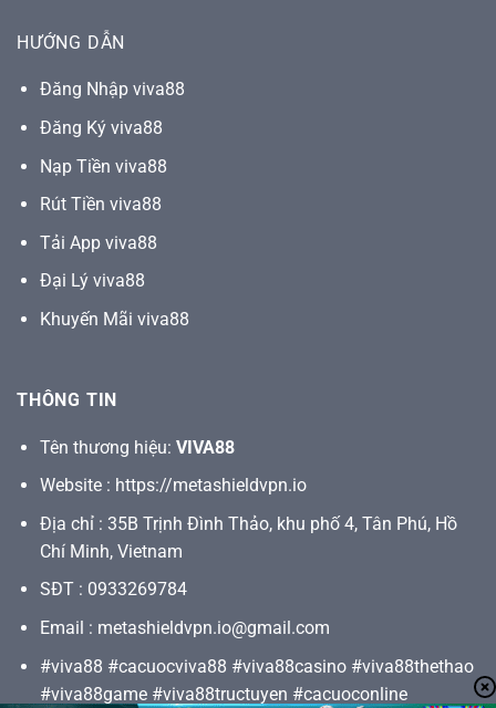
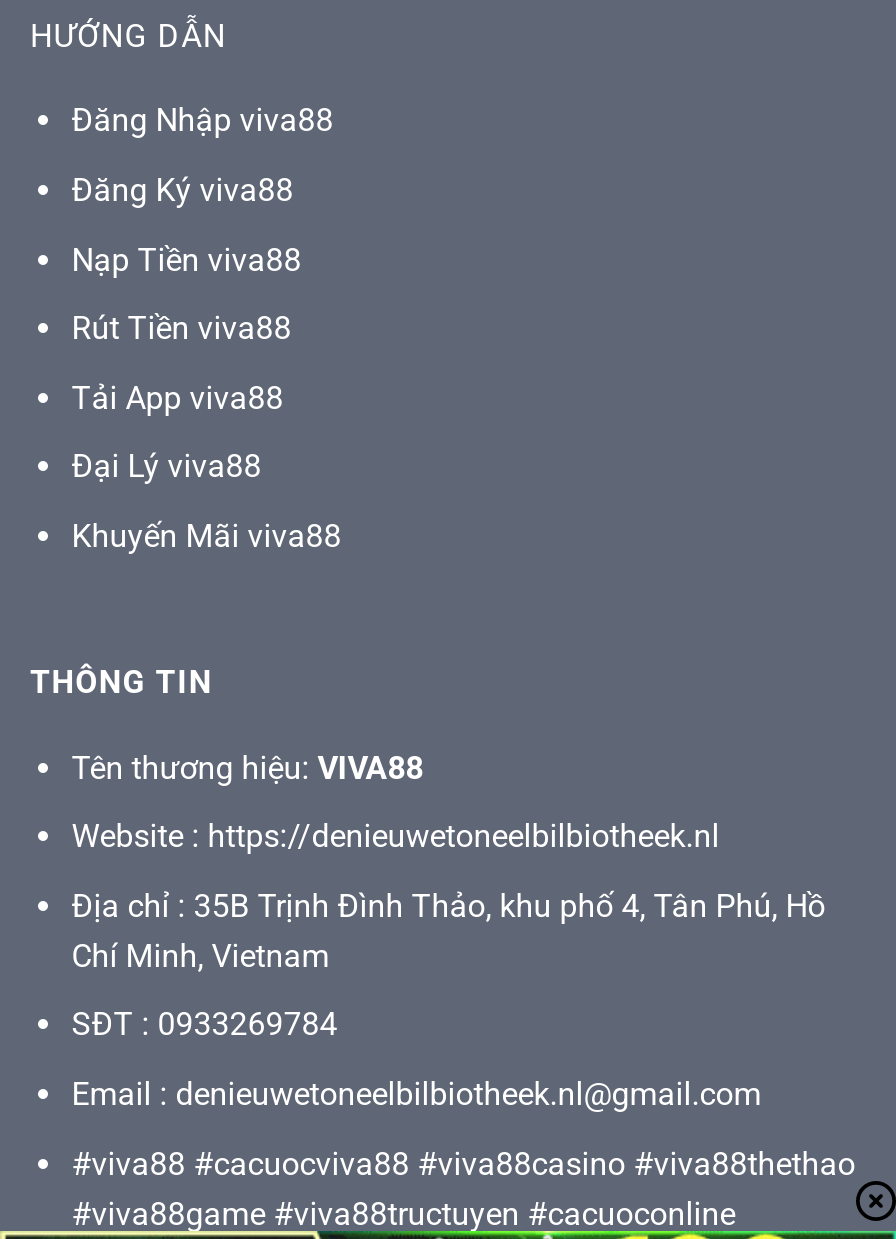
[40,475,306,496] Website : https://metashieldvpn.io -> [72,817,720,855] Website : https://denieuwetoneelbilbiotheek.nl
[40,617,330,638] Email : metashieldvpn.io@gmail.com -> [72,1075,762,1113] Email : denieuwetoneelbilbiotheek.nl@gmail.com

